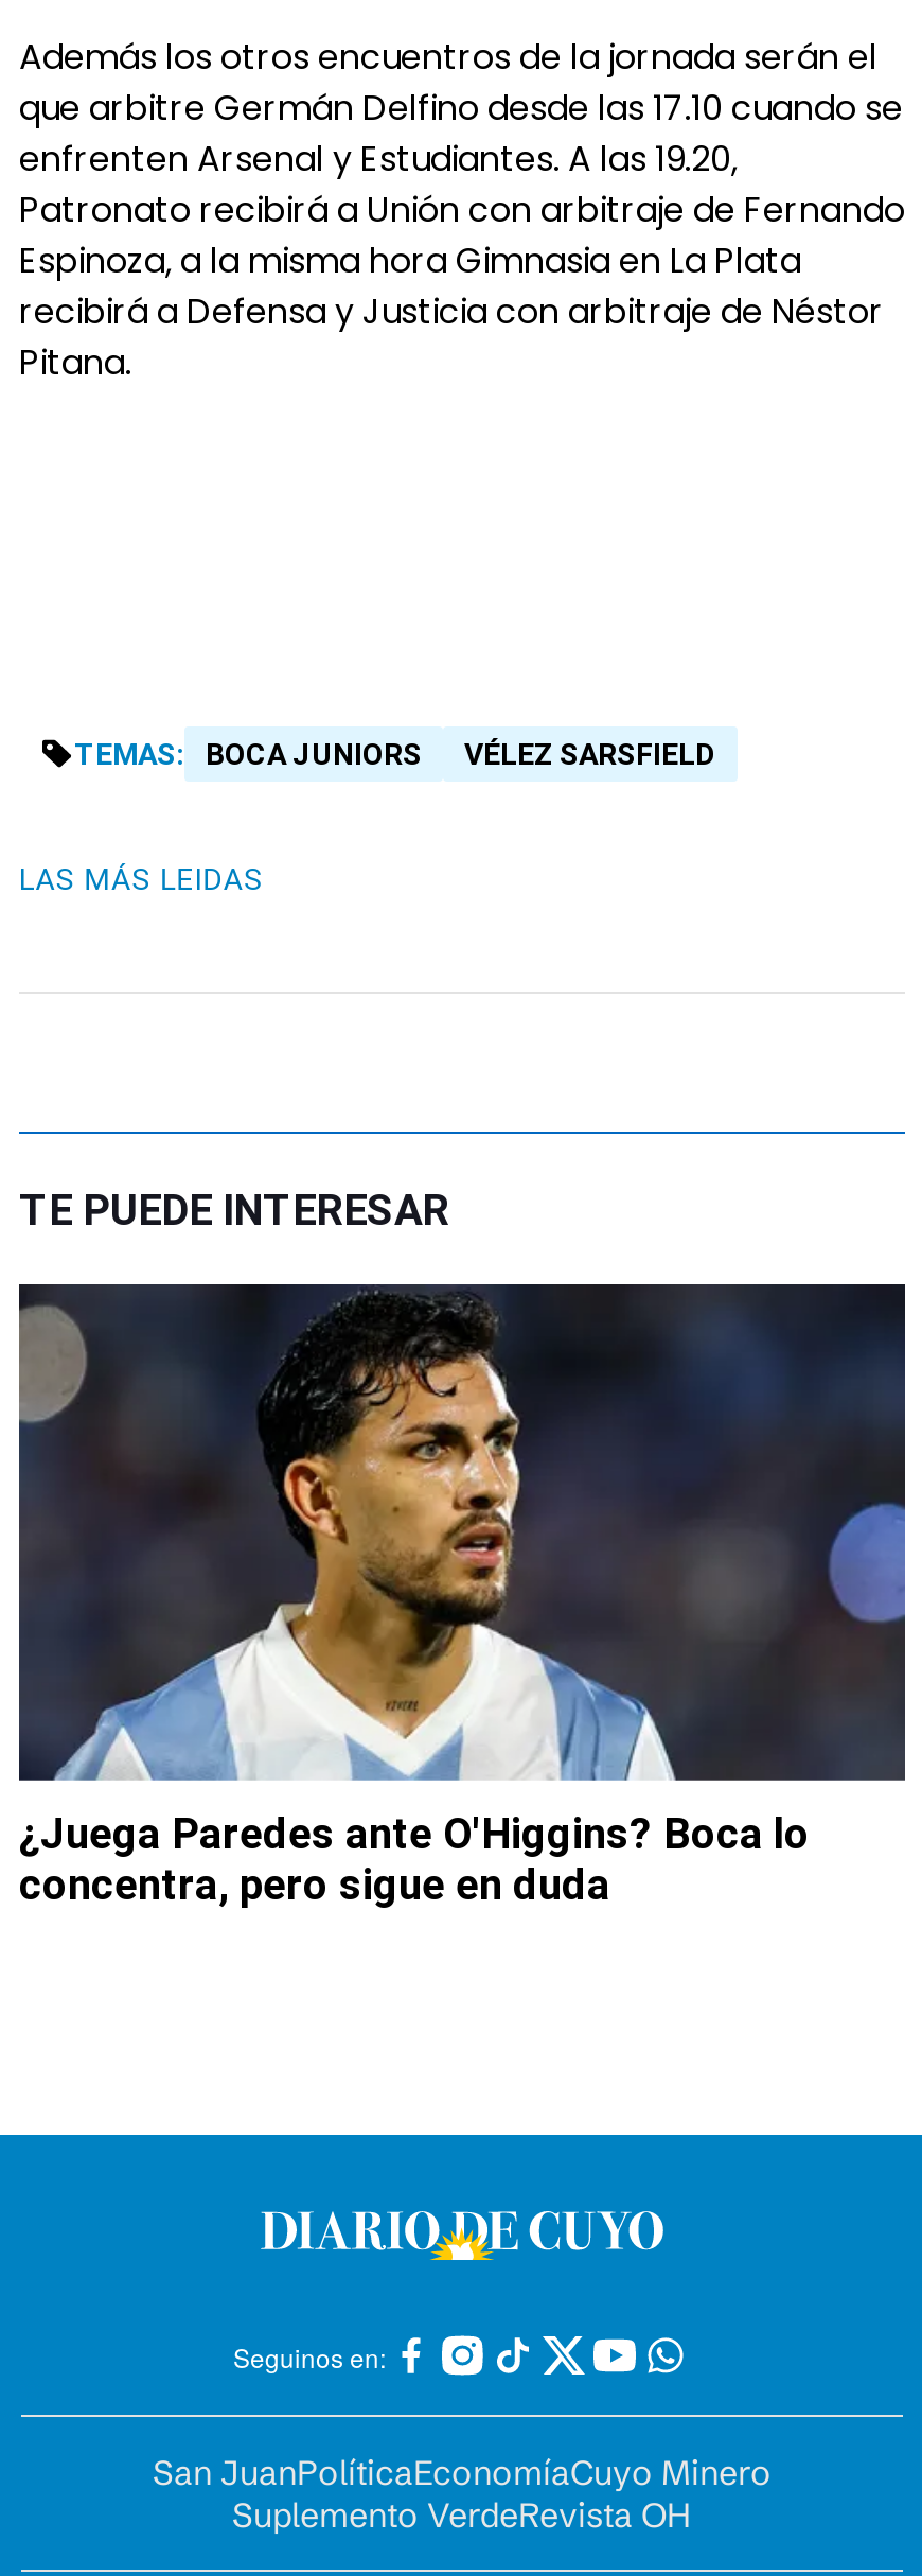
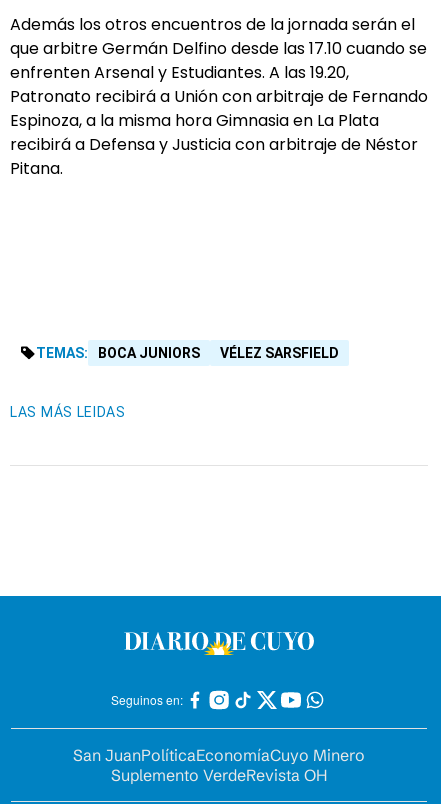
[19,1185,449,1236] TE PUEDE INTERESAR -> none
[17,1282,907,1910] [image] | ¿Juega Paredes ante O'Higgins? Boca lo | concentra, pero sigue en duda -> none

